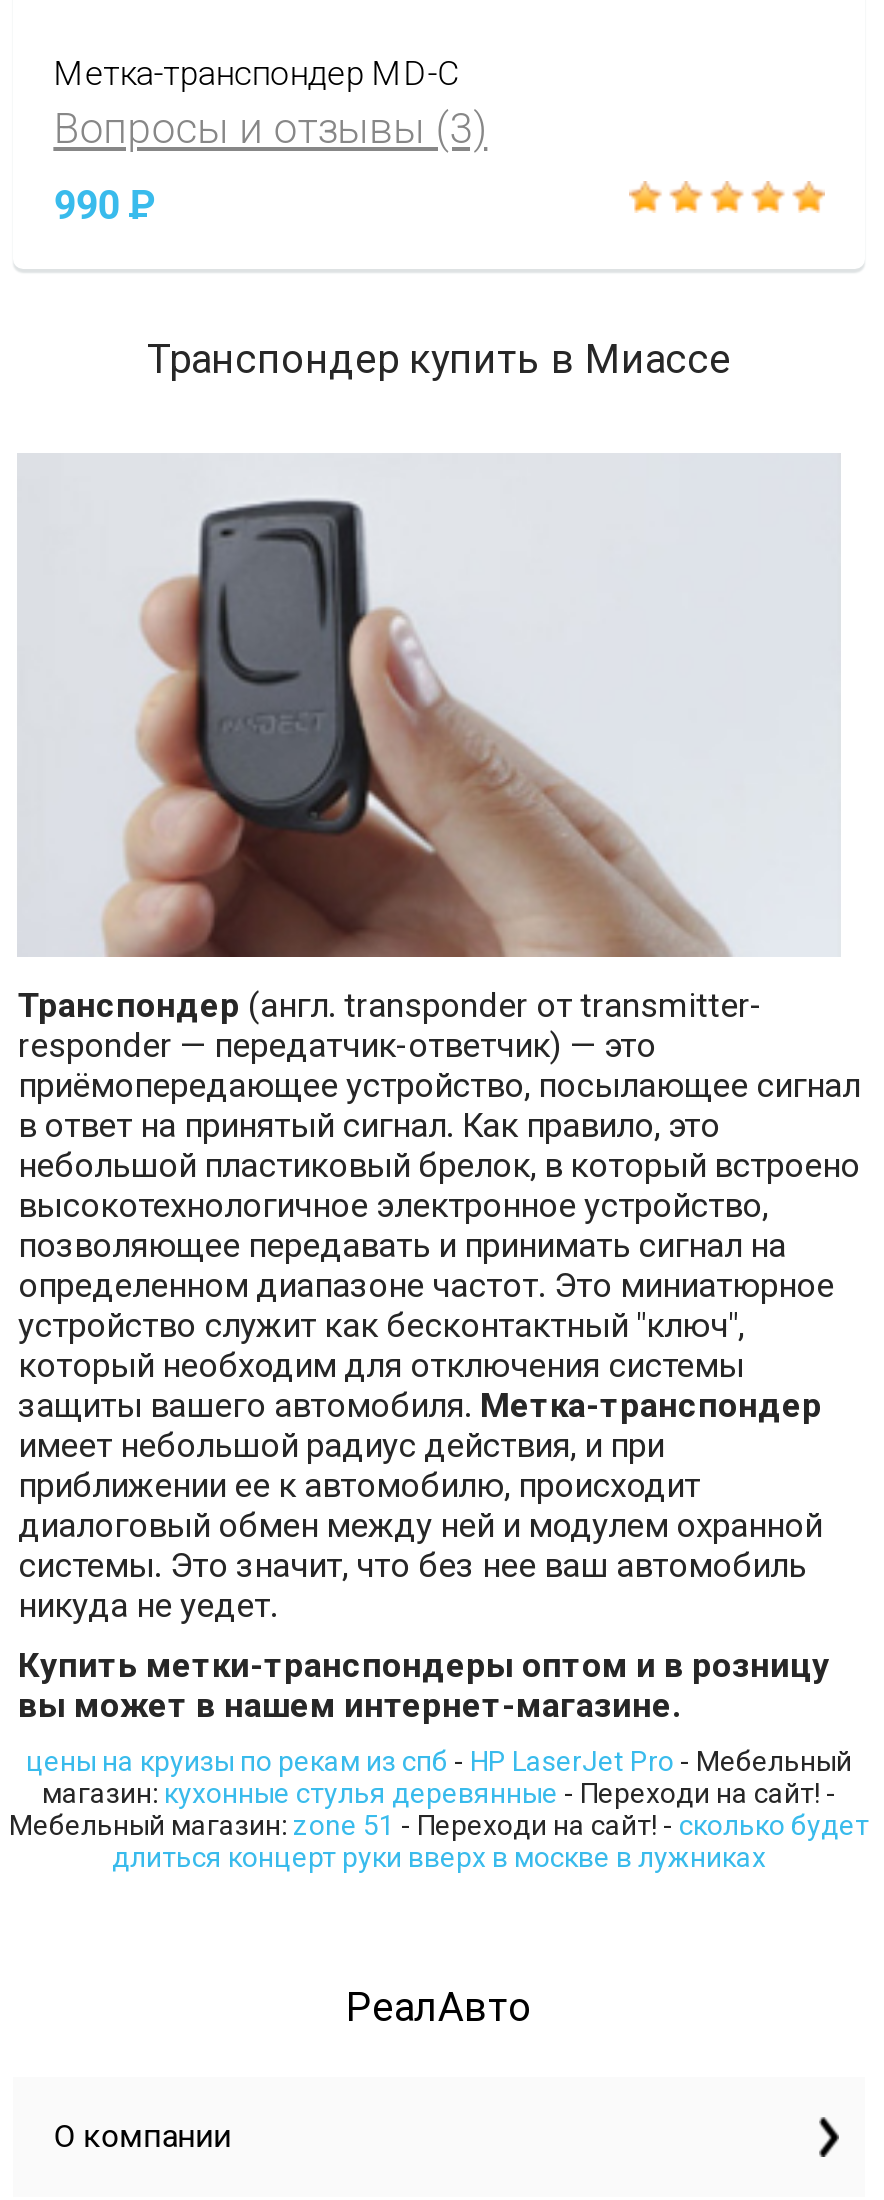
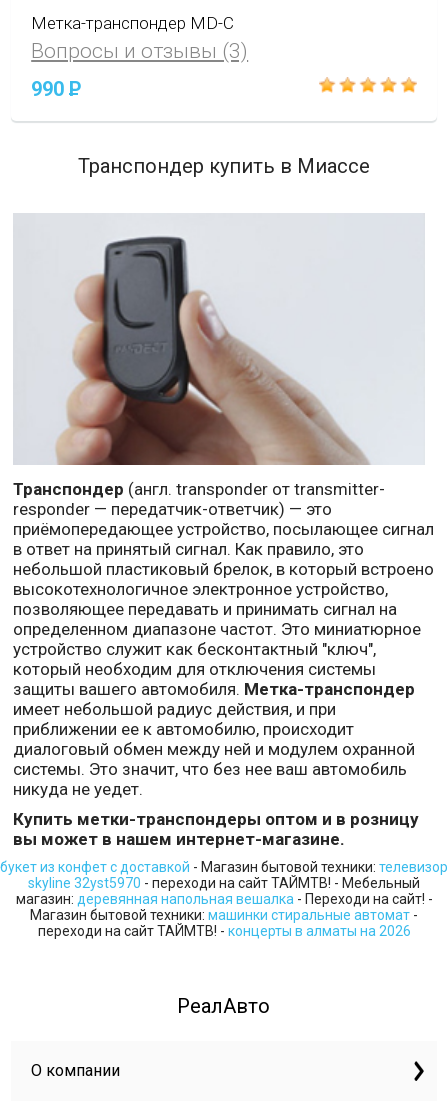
[9,1746,869,1874] цены на круизы по рекам из спб - HP LaserJet Pro - Мебельный | магазин: кухонные стулья деревянные - Переходи на сайт! - | Мебельный магазин: zone 51 - Переходи на сайт! - сколько будет | длиться концерт руки вверх в москве в лужниках -> [0,859,448,939] букет из конфет с доставкой - Магазин бытовой техники: телевизор | skyline 32yst5970 - переходи на сайт ТАЙМТВ! - Мебельный | магазин: деревянная напольная вешалка - Переходи на сайт! - | Магазин бытовой техники: машинки стиральные автомат - | переходи на сайт ТАЙМТВ! - концерты в алматы на 2026

